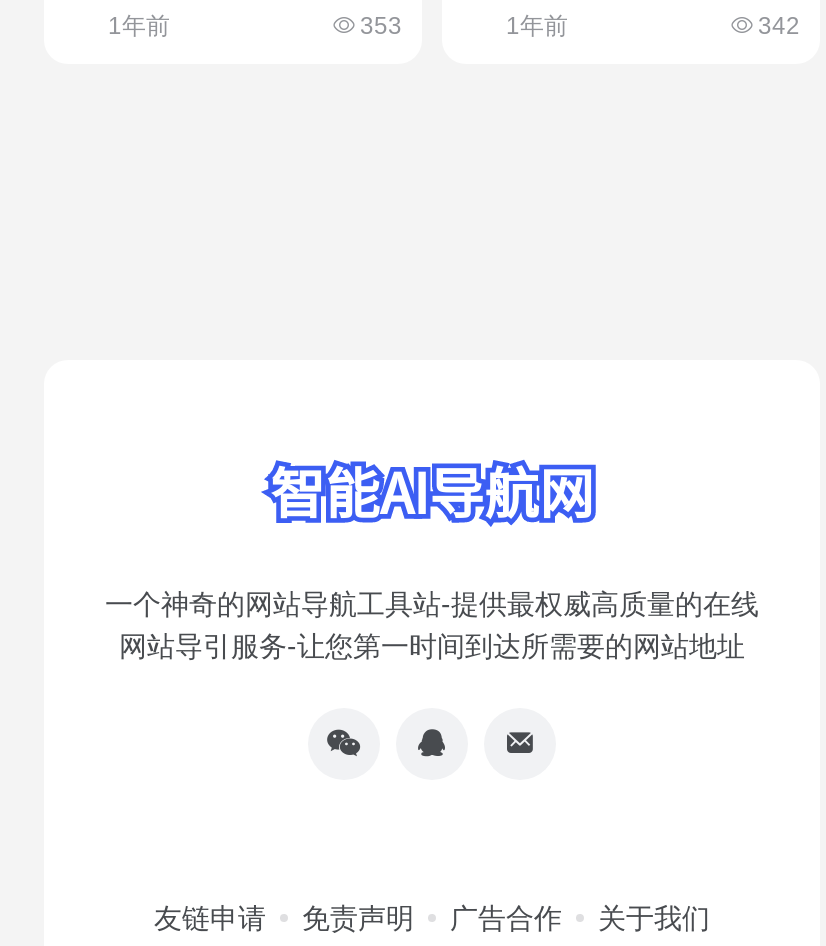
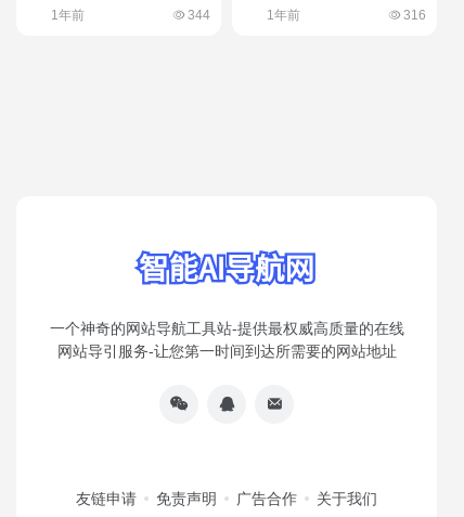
[360,11,402,39] 353 -> [188,7,210,22] 344
[758,11,800,39] 342 -> [403,7,426,22] 316

